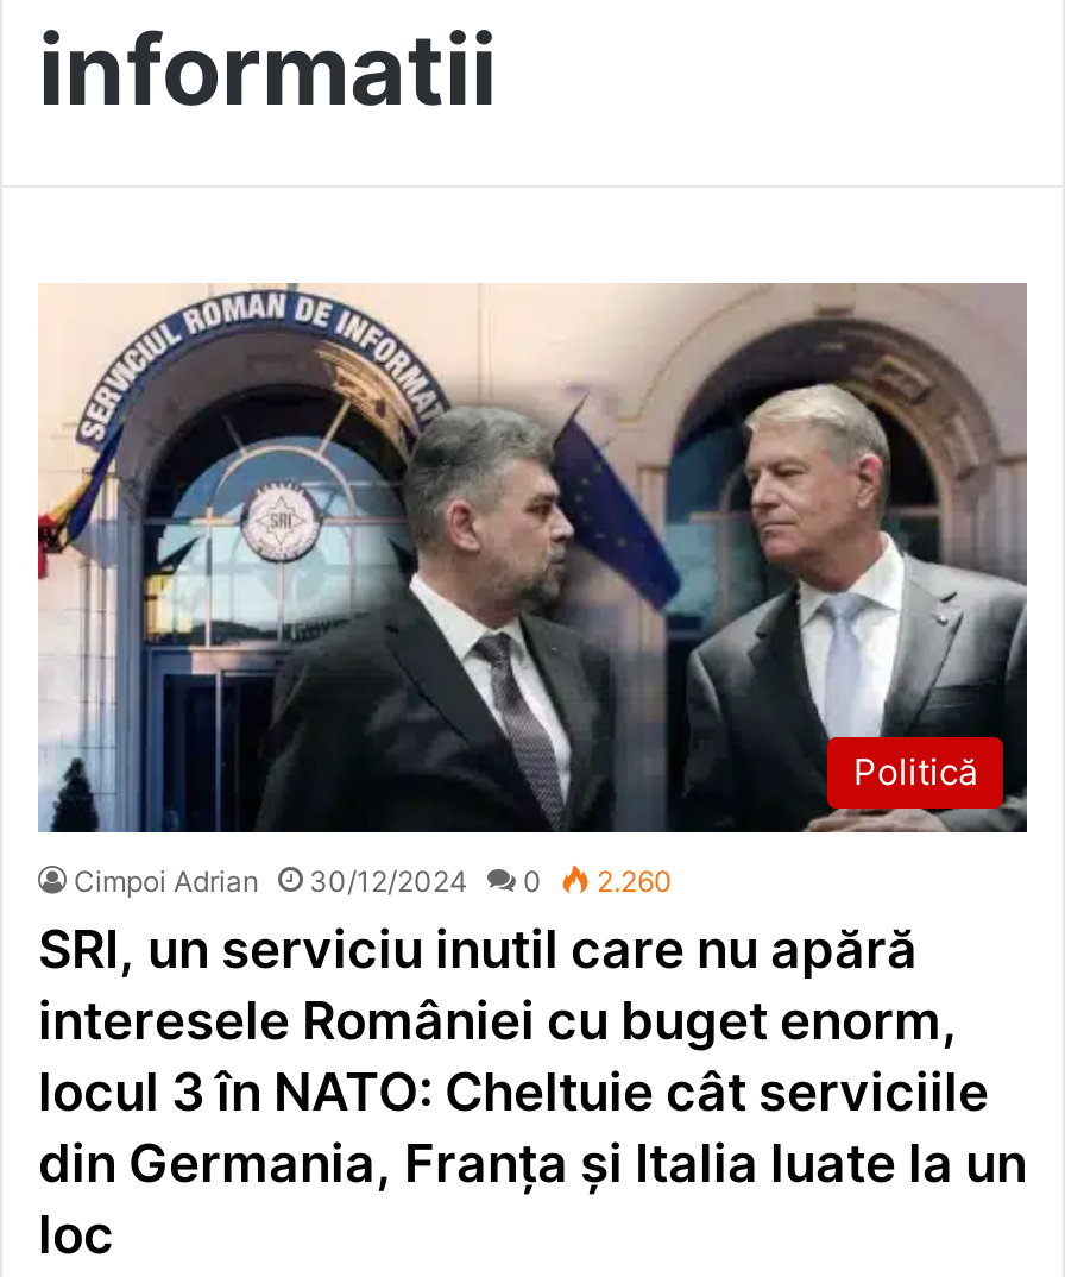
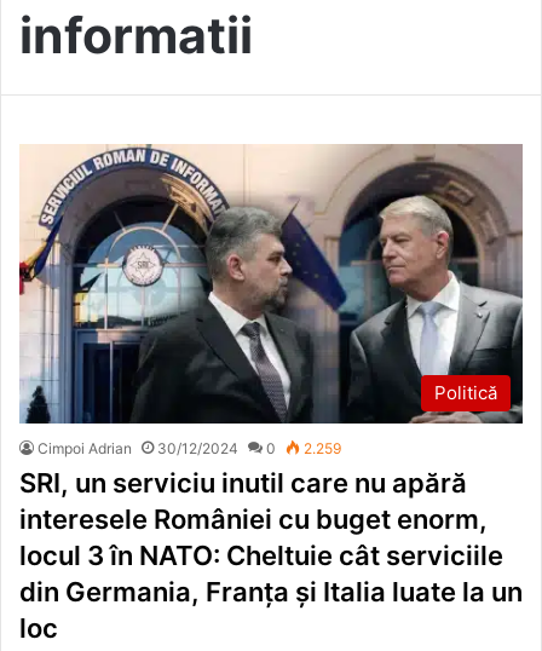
[74,864,673,900] Cimpoi Adrian 30/12/2024 0 2.260 -> [38,440,341,458] Cimpoi Adrian 30/12/2024 0 2.259

